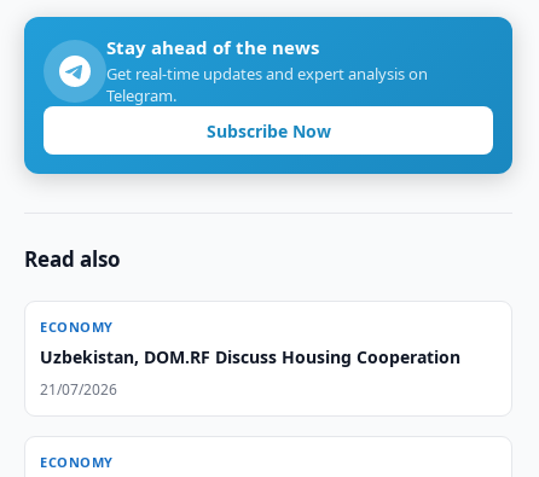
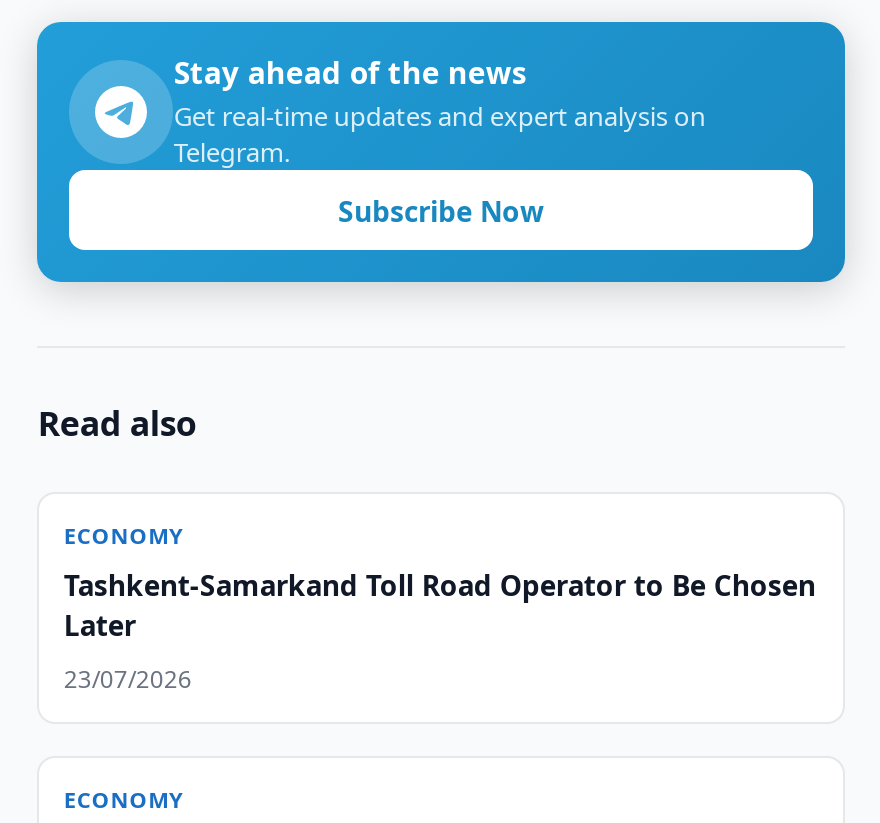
[40,345,461,368] Uzbekistan, DOM.RF Discuss Housing Cooperation -> [64,566,816,644] Tashkent-Samarkand Toll Road Operator to Be Chosen | Later
[40,379,118,400] 21/07/2026 -> [64,662,192,696] 23/07/2026

